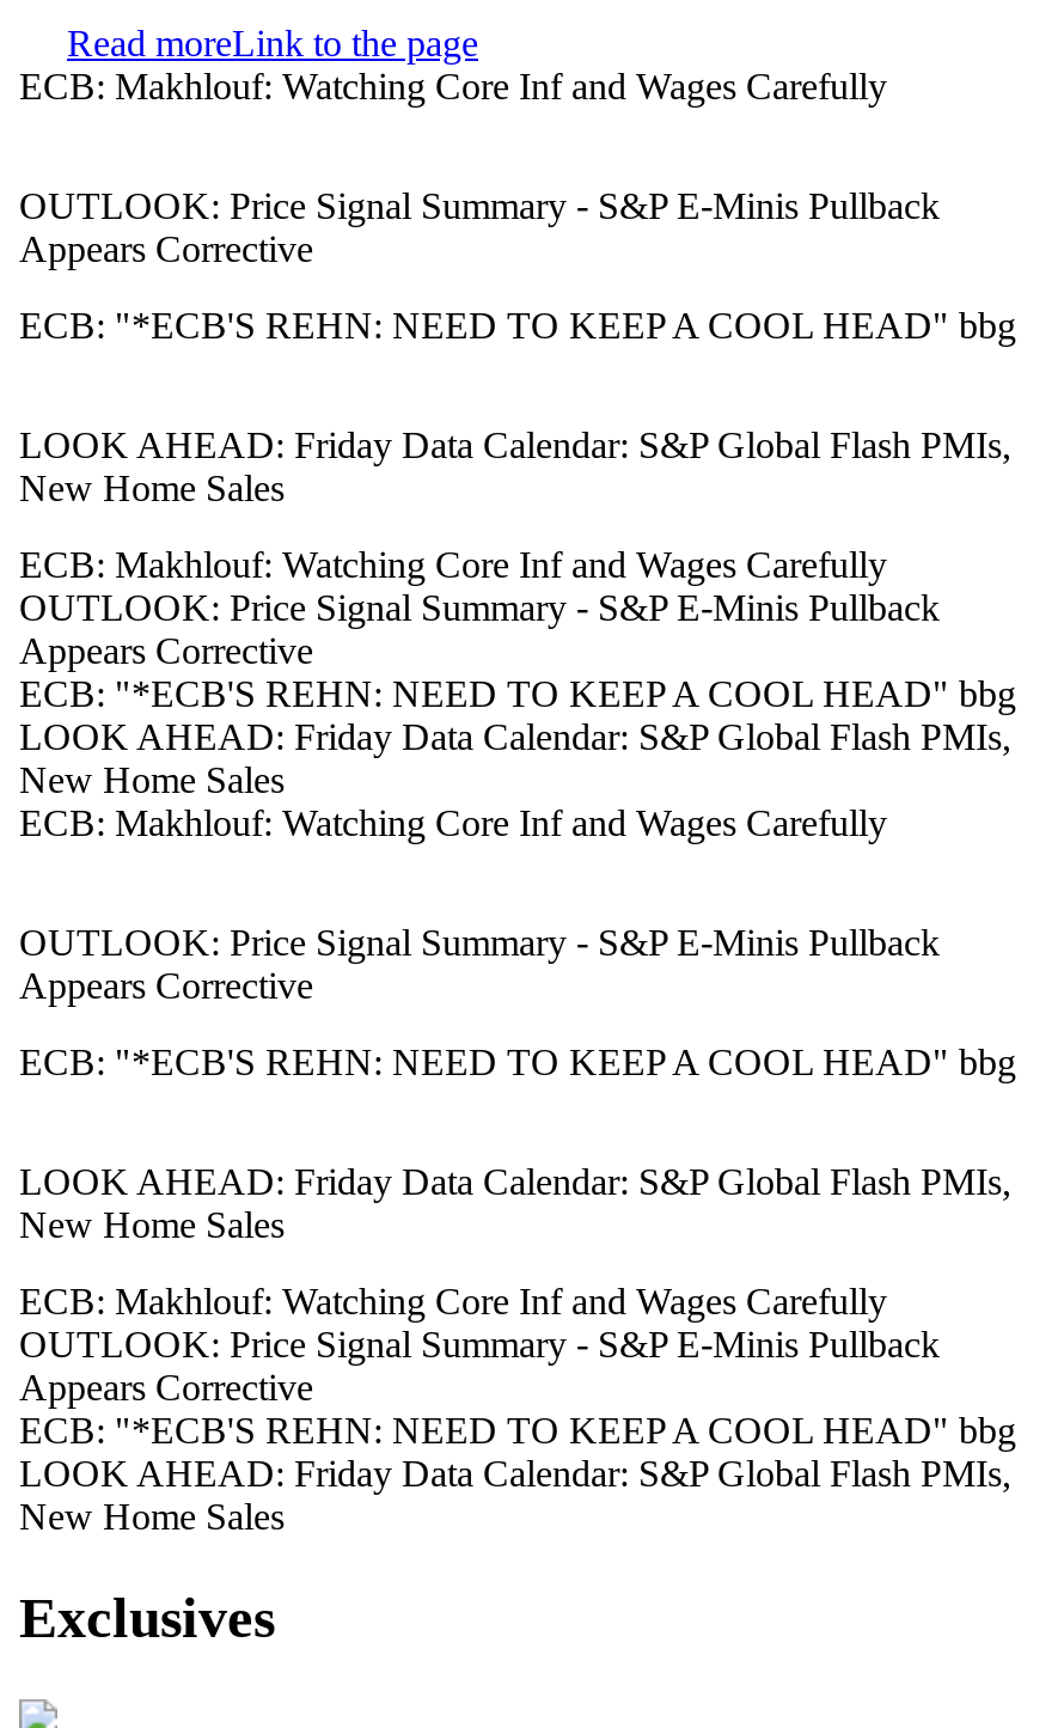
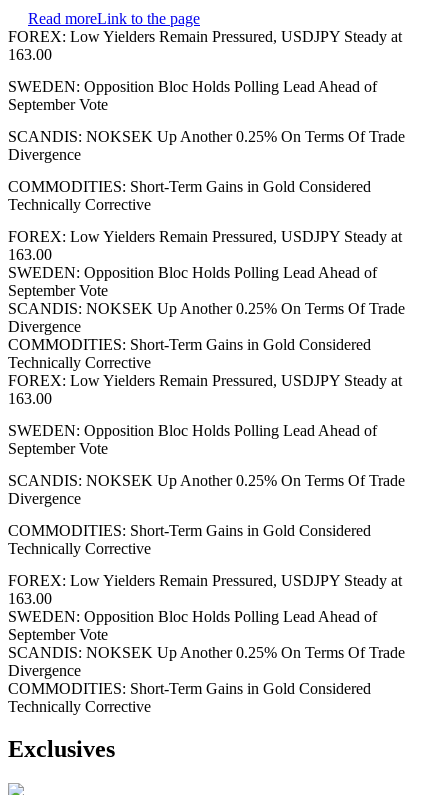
[19,66,887,107] ECB: Makhlouf: Watching Core Inf and Wages Carefully -> [8,28,402,63] FOREX: Low Yielders Remain Pressured, USDJPY Steady at | 163.00
[19,186,940,270] OUTLOOK: Price Signal Summary - S&P E-Minis Pullback | Appears Corrective -> [8,78,377,113] SWEDEN: Opposition Bloc Holds Polling Lead Ahead of | September Vote
[19,305,1016,346] ECB: "*ECB'S REHN: NEED TO KEEP A COOL HEAD" bbg -> [8,128,405,163] SCANDIS: NOKSEK Up Another 0.25% On Terms Of Trade | Divergence
[19,425,1011,509] LOOK AHEAD: Friday Data Calendar: S&P Global Flash PMIs, | New Home Sales -> [8,178,371,213] COMMODITIES: Short-Term Gains in Gold Considered | Technically Corrective
[19,545,1016,844] ECB: Makhlouf: Watching Core Inf and Wages Carefully | OUTLOOK: Price Signal Summary - S&P E-Minis Pullback | Appears Corrective | ECB: "*ECB'S REHN: NEED TO KEEP A COOL HEAD" bbg | LOOK AHEAD: Friday Data Calendar: S&P Global Flash PMIs, | New Home Sales | ECB: Makhlouf: Watching Core Inf and Wages Carefully -> [8,228,405,407] FOREX: Low Yielders Remain Pressured, USDJPY Steady at | 163.00 | SWEDEN: Opposition Bloc Holds Polling Lead Ahead of | September Vote | SCANDIS: NOKSEK Up Another 0.25% On Terms Of Trade | Divergence | COMMODITIES: Short-Term Gains in Gold Considered | Technically Corrective | FOREX: Low Yielders Remain Pressured, USDJPY Steady at | 163.00
[19,922,940,1006] OUTLOOK: Price Signal Summary - S&P E-Minis Pullback | Appears Corrective -> [8,422,377,457] SWEDEN: Opposition Bloc Holds Polling Lead Ahead of | September Vote
[19,1042,1016,1083] ECB: "*ECB'S REHN: NEED TO KEEP A COOL HEAD" bbg -> [8,472,405,507] SCANDIS: NOKSEK Up Another 0.25% On Terms Of Trade | Divergence
[19,1162,1011,1245] LOOK AHEAD: Friday Data Calendar: S&P Global Flash PMIs, | New Home Sales -> [8,522,371,557] COMMODITIES: Short-Term Gains in Gold Considered | Technically Corrective
[19,1281,1016,1537] ECB: Makhlouf: Watching Core Inf and Wages Carefully | OUTLOOK: Price Signal Summary - S&P E-Minis Pullback | Appears Corrective | ECB: "*ECB'S REHN: NEED TO KEEP A COOL HEAD" bbg | LOOK AHEAD: Friday Data Calendar: S&P Global Flash PMIs, | New Home Sales -> [8,572,405,715] FOREX: Low Yielders Remain Pressured, USDJPY Steady at | 163.00 | SWEDEN: Opposition Bloc Holds Polling Lead Ahead of | September Vote | SCANDIS: NOKSEK Up Another 0.25% On Terms Of Trade | Divergence | COMMODITIES: Short-Term Gains in Gold Considered | Technically Corrective

